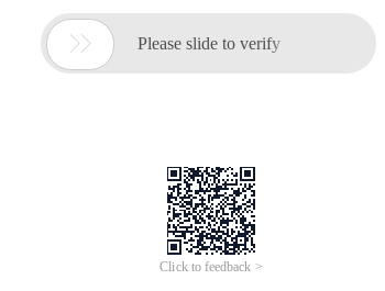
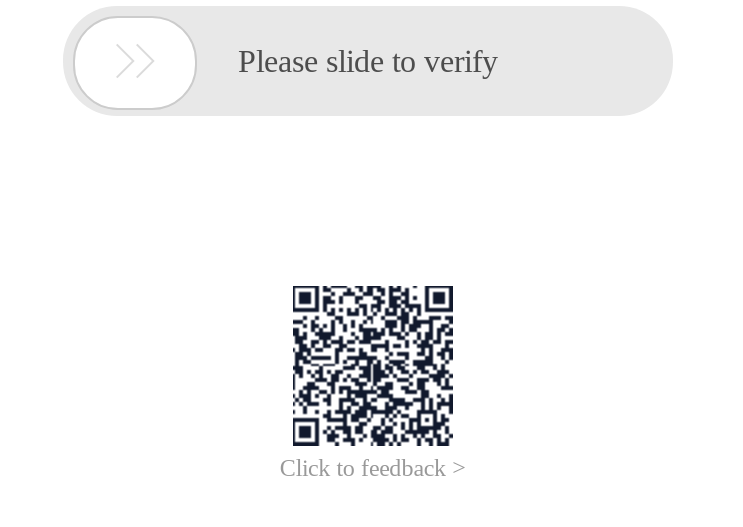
[167,167,256,256] [image] -> [291,284,453,448] [image]

